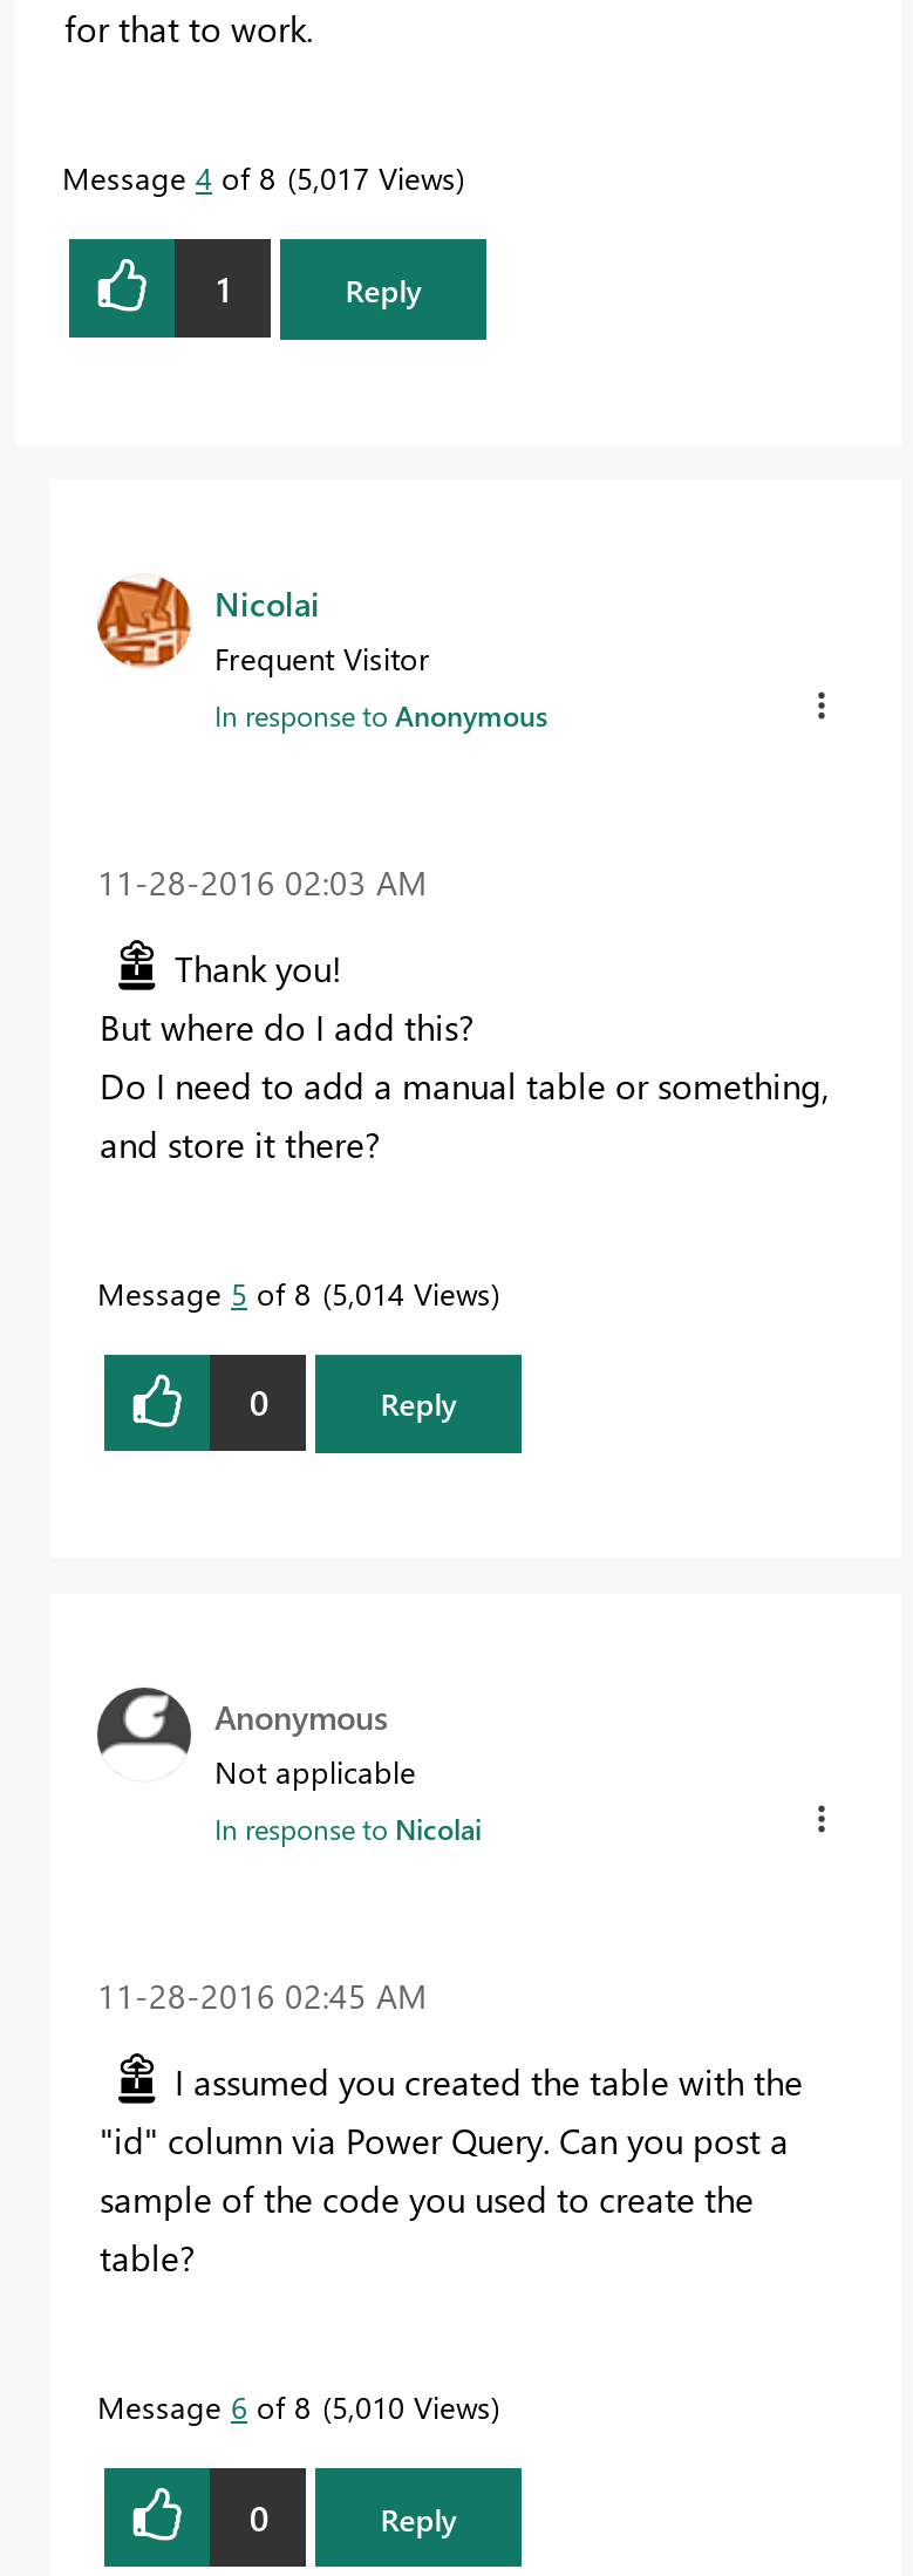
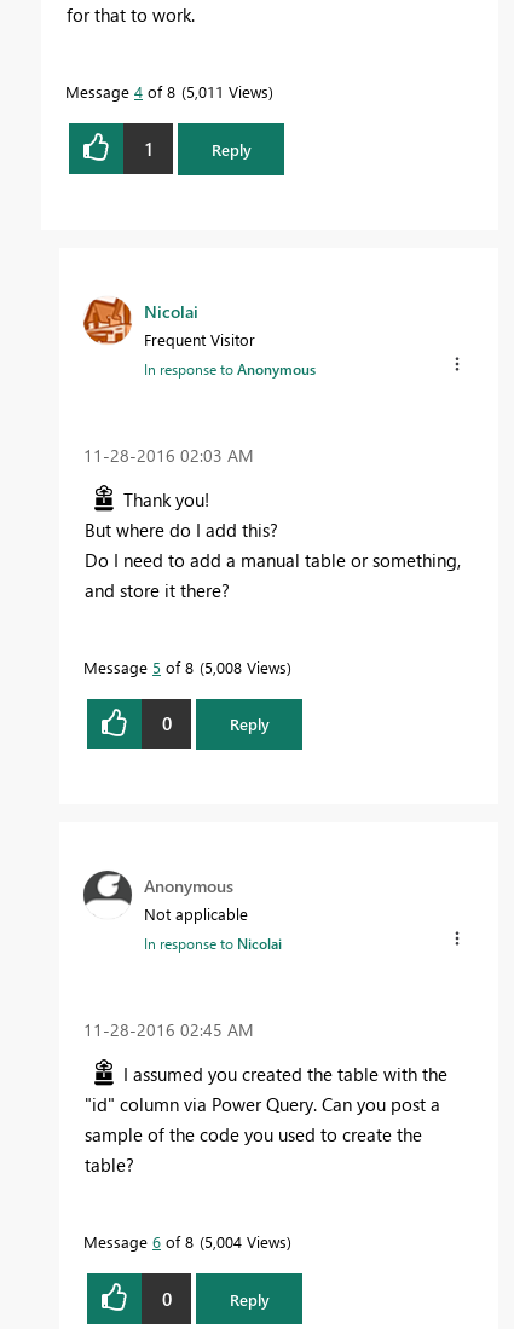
[62,158,456,198] Message 4 of 8 5,017 Views -> [65,82,268,102] Message 4 of 8 5,011 Views
[97,1272,491,1312] Message 5 of 8 5,014 Views -> [83,656,287,677] Message 5 of 8 5,008 Views
[97,2387,491,2426] Message 6 of 8 5,010 Views -> [83,1231,287,1252] Message 6 of 8 5,004 Views

